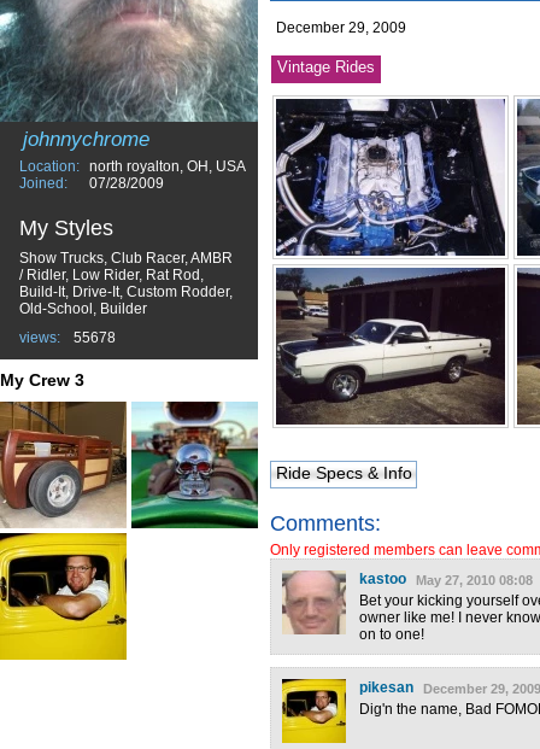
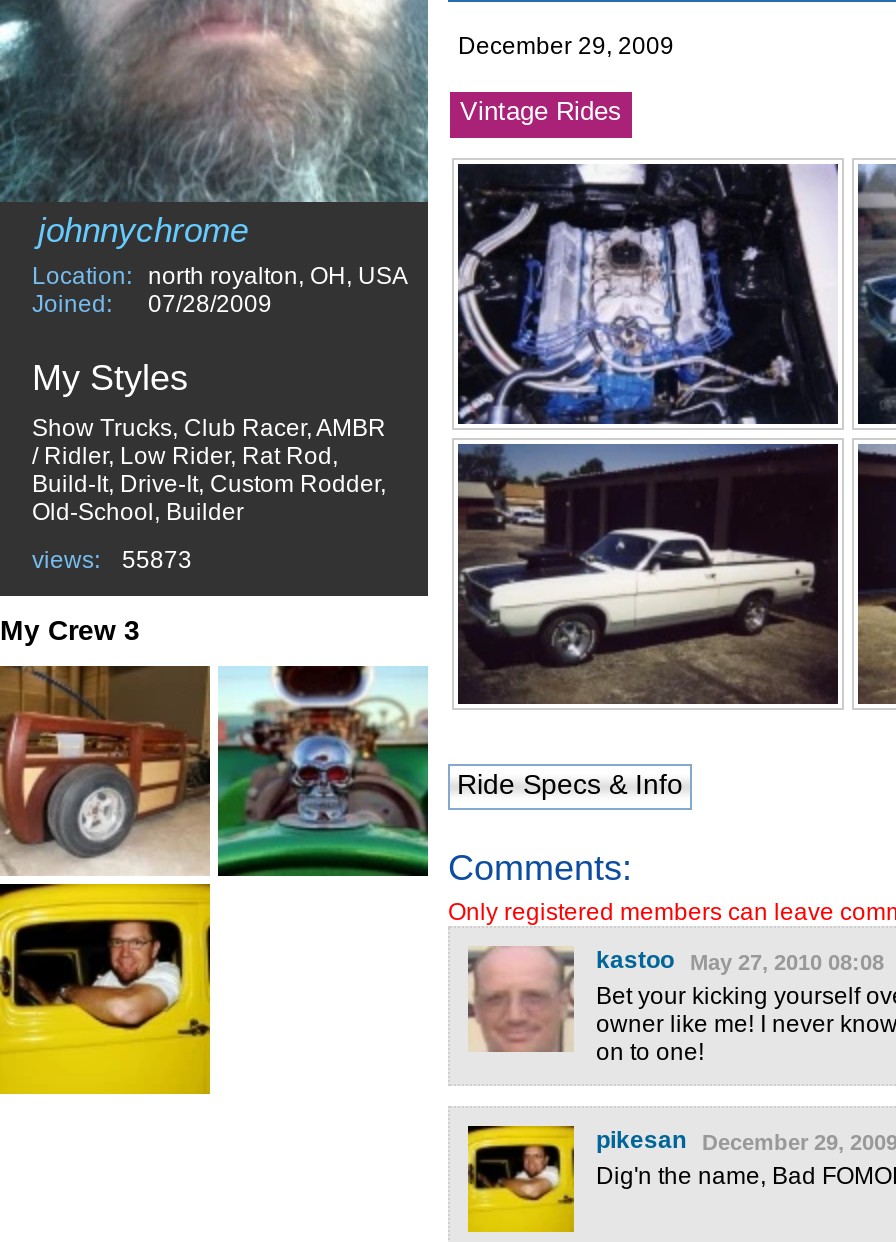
[19,329,116,346] views: 55678 -> [32,546,192,574] views: 55873

